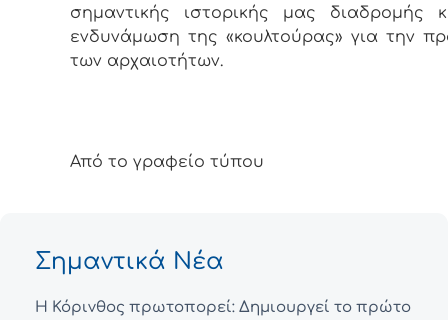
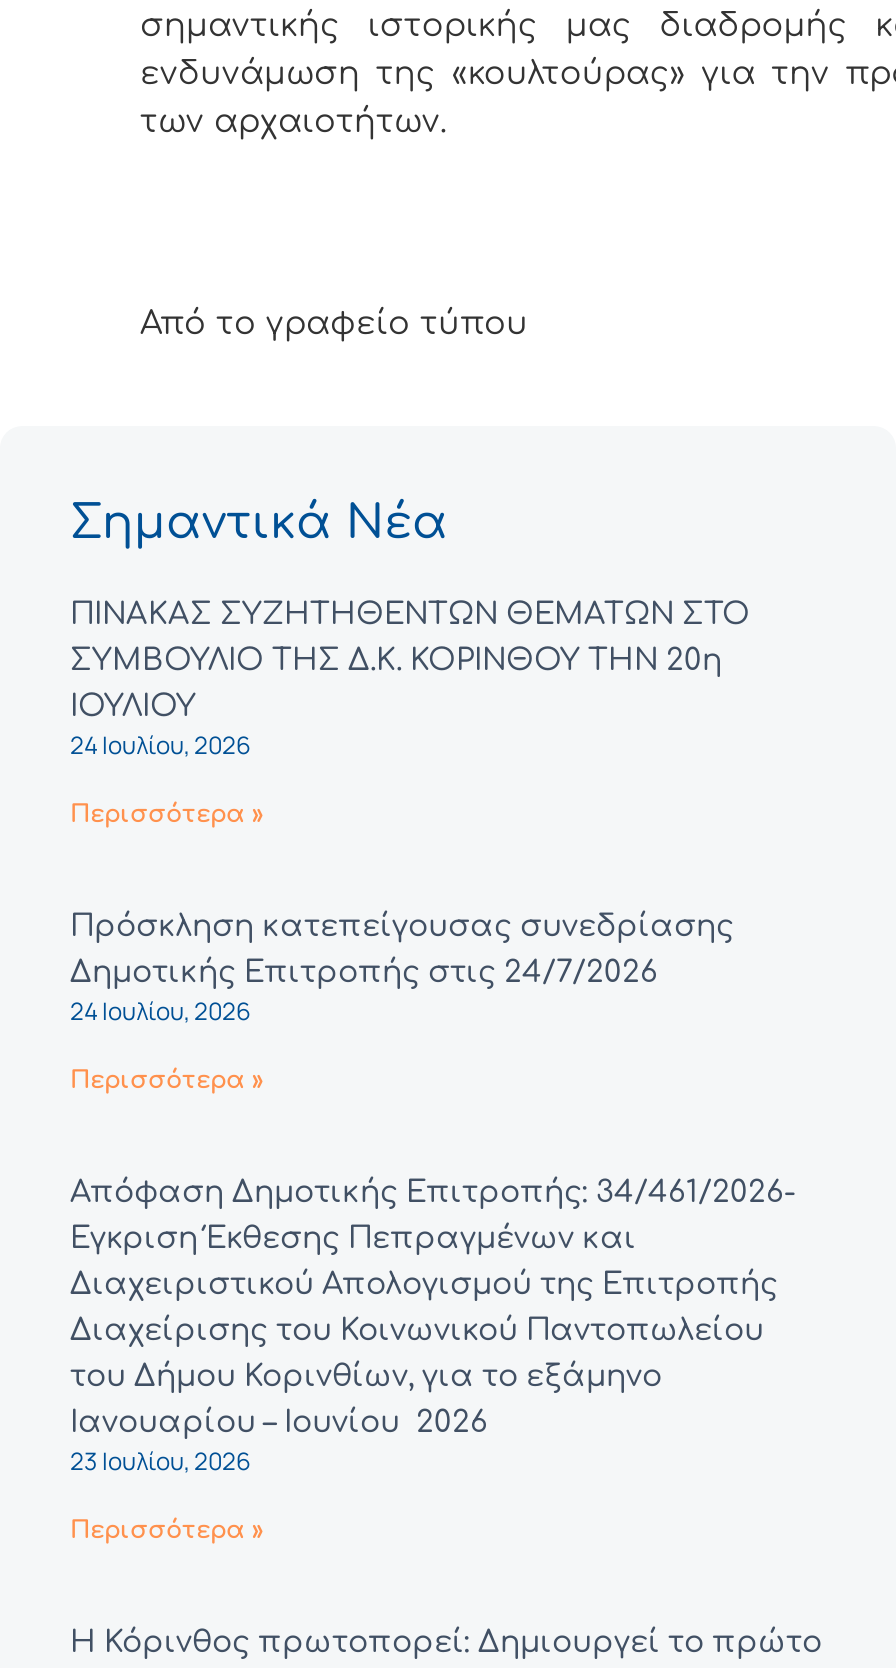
none -> [70,597,796,1543] ΠΙΝΑΚΑΣ ΣΥΖΗΤΗΘΕΝΤΩΝ ΘΕΜΑΤΩΝ ΣΤΟ | ΣΥΜΒΟΥΛΙΟ ΤΗΣ Δ.Κ. ΚΟΡΙΝΘΟΥ ΤΗΝ 20η | ΙΟΥΛΙΟΥ | 24 Ιουλίου, 2026 | Περισσότερα » | Πρόσκληση κατεπείγουσας συνεδρίασης | Δημοτικής Επιτροπής στις 24/7/2026 | 24 Ιουλίου, 2026 | Περισσότερα » | Απόφαση Δημοτικής Επιτροπής: 34/461/2026- | Έγκριση Έκθεσης Πεπραγμένων και | Διαχειριστικού Απολογισμού της Επιτροπής | Διαχείρισης του Κοινωνικού Παντοπωλείου | του Δήμου Κορινθίων, για το εξάμηνο | Ιανουαρίου – Ιουνίου 2026 | 23 Ιουλίου, 2026 | Περισσότερα »

